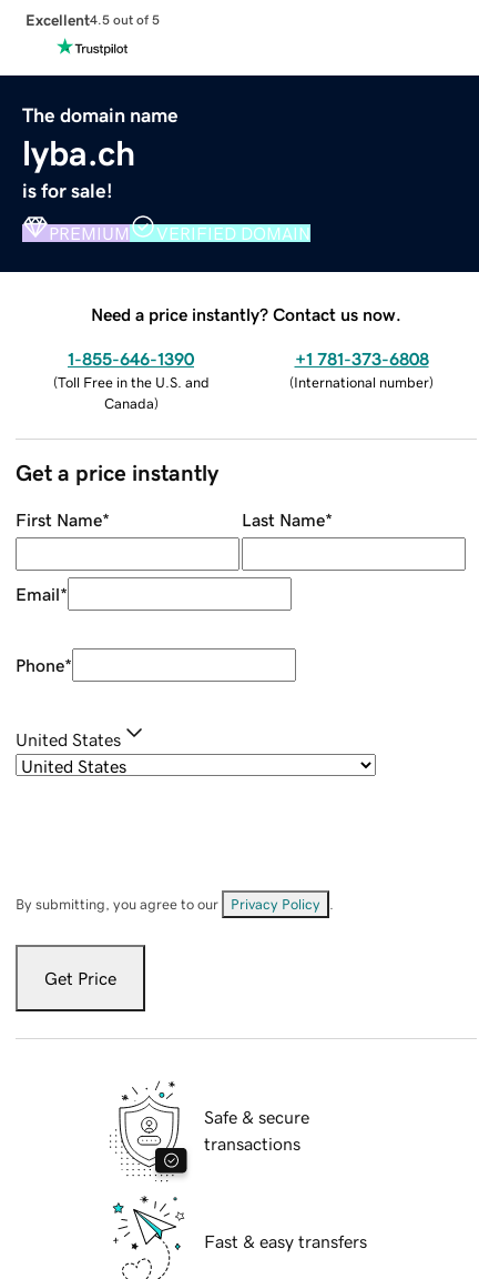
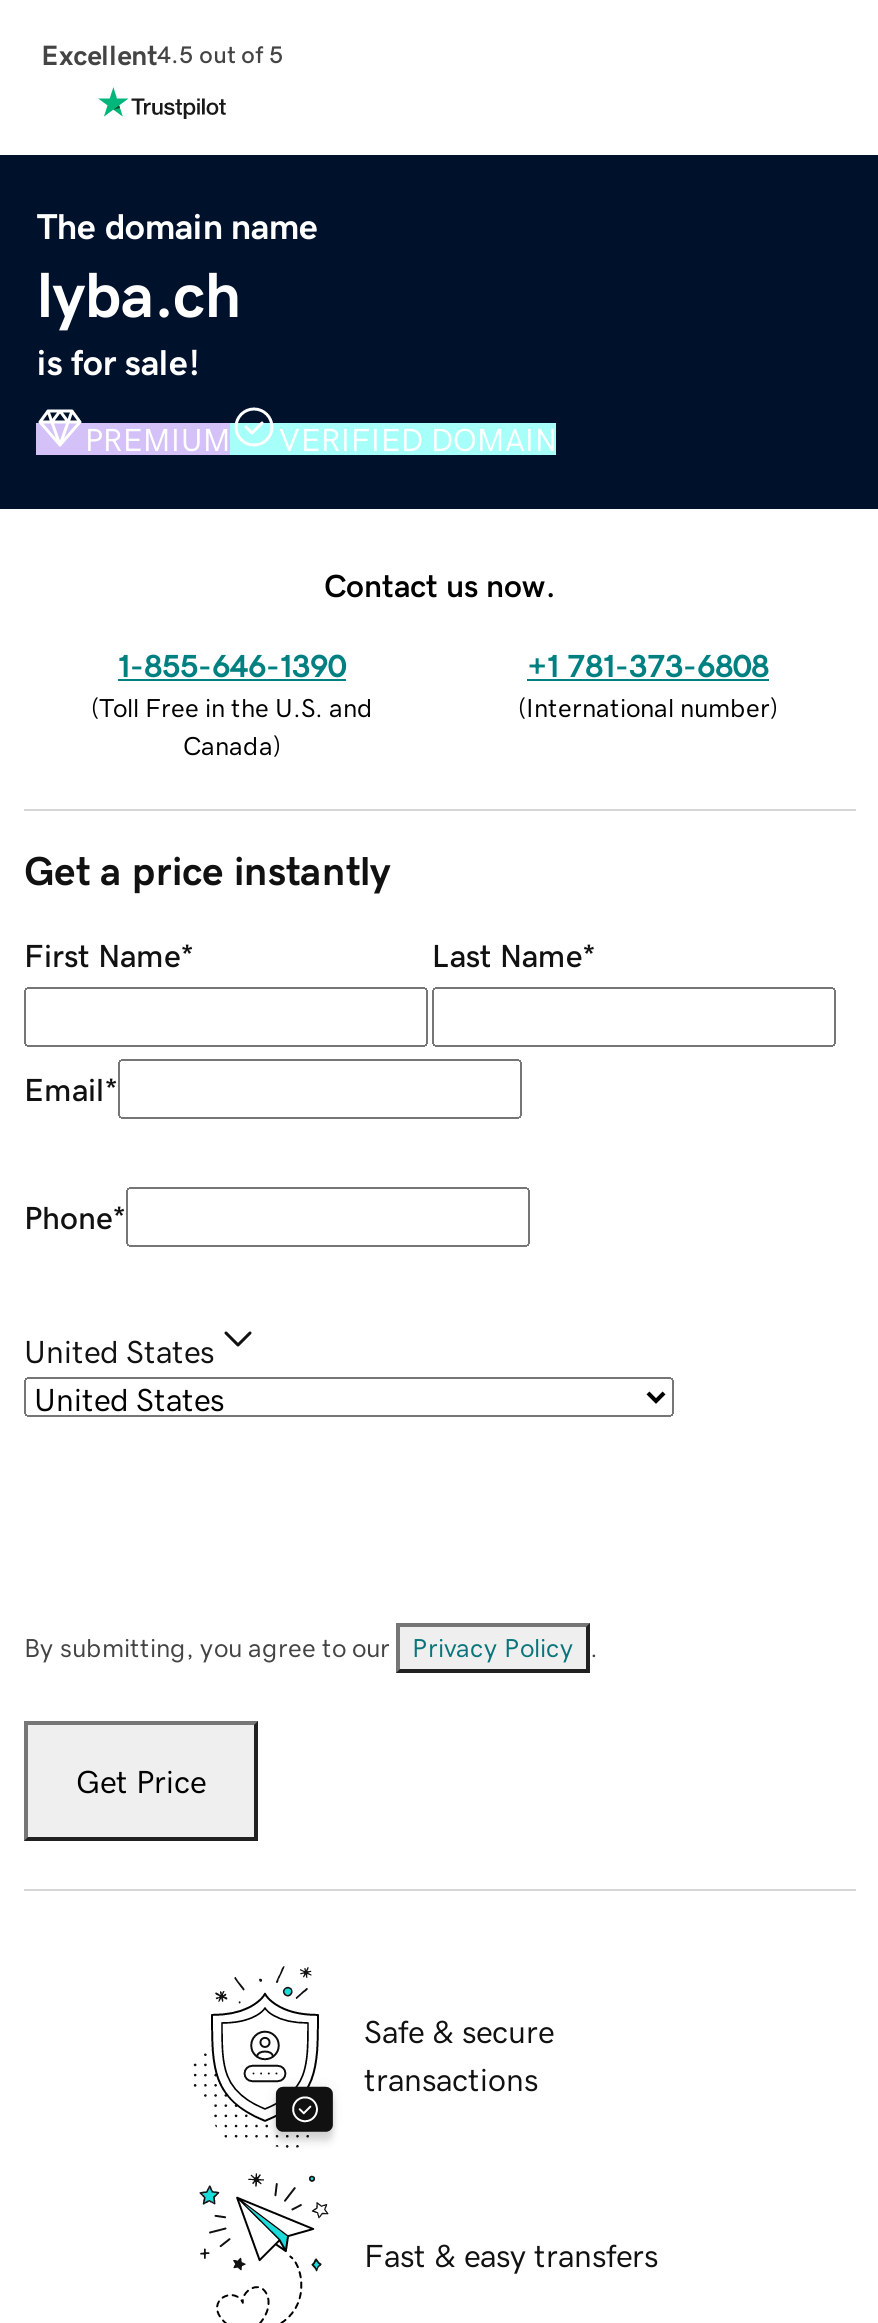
[91,305,401,323] Need a price instantly? Contact us now. -> [324,568,556,600] Contact us now.

